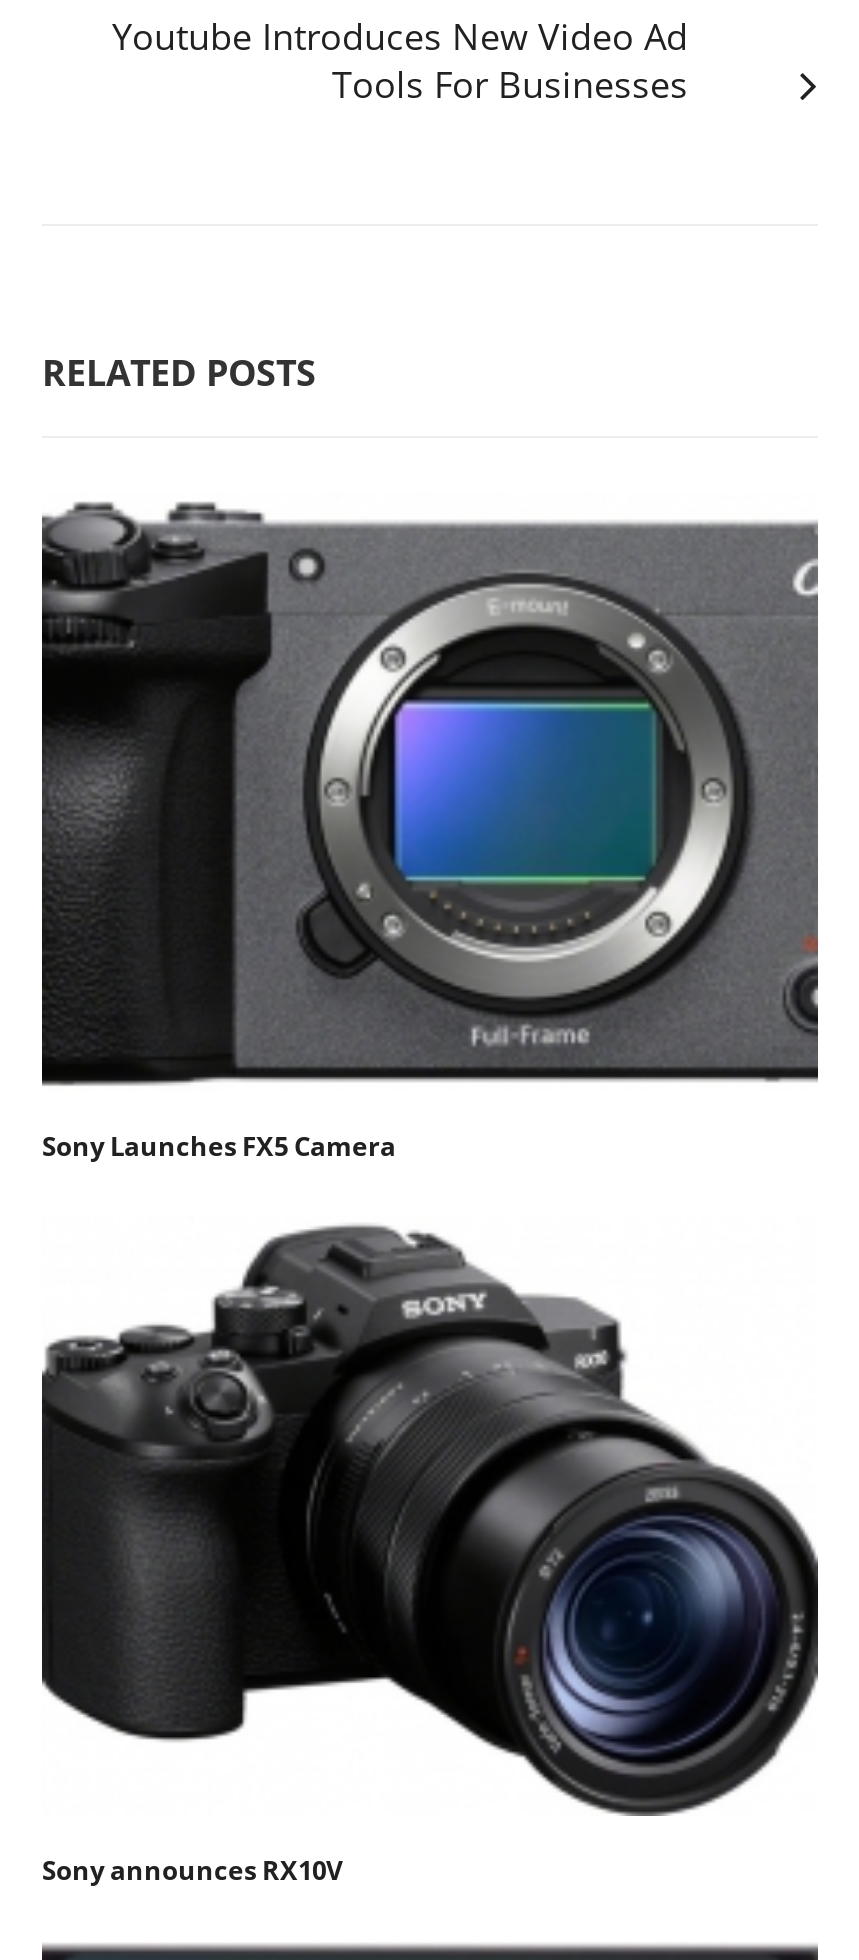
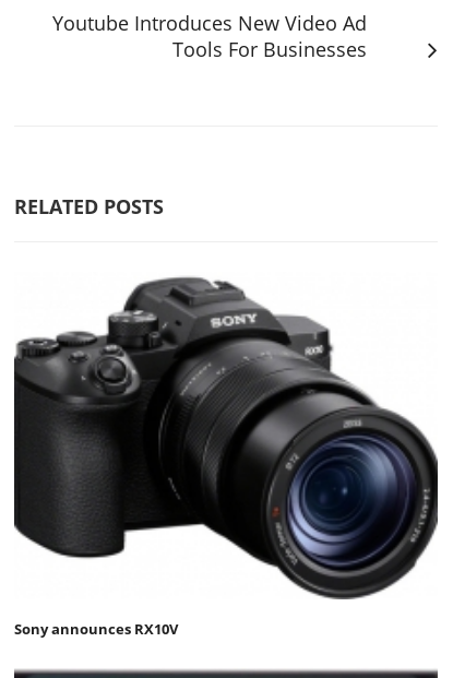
[40,500,820,1163] [image] | Sony Launches FX5 Camera -> none

